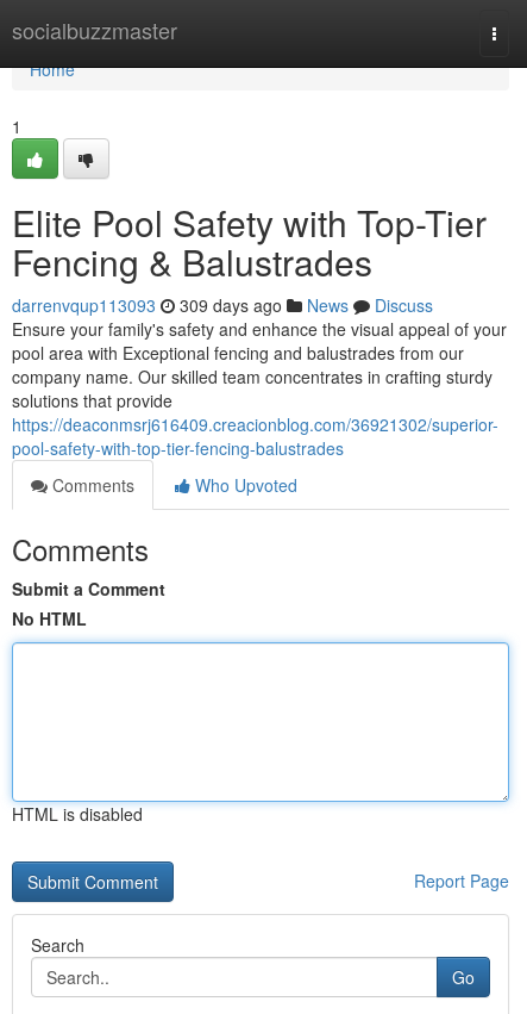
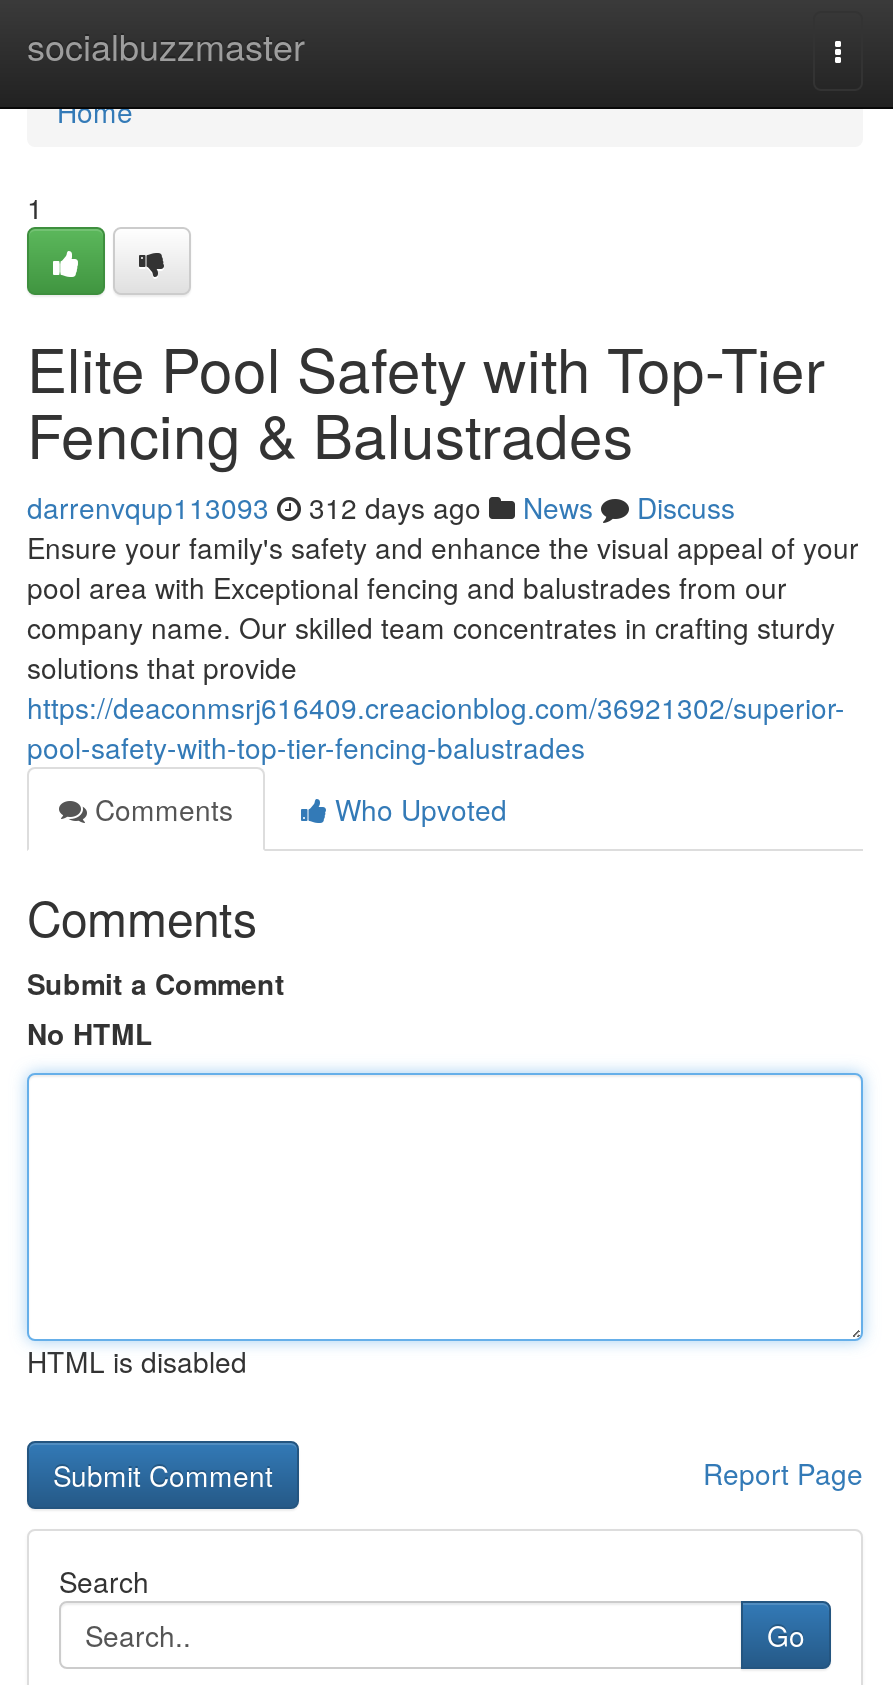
[12,293,433,317] darrenvqup113093 309 days ago News Discuss -> [27,487,735,527] darrenvqup113093 312 days ago News Discuss

